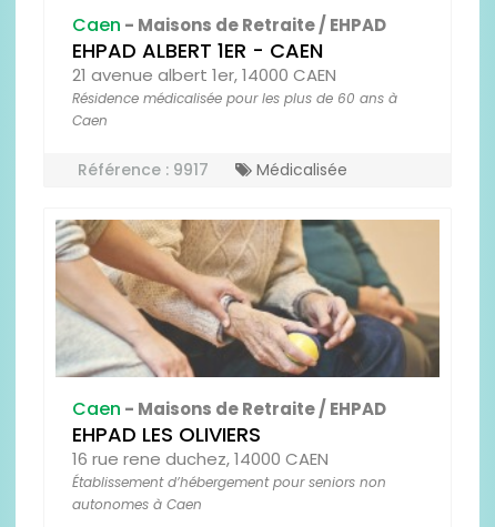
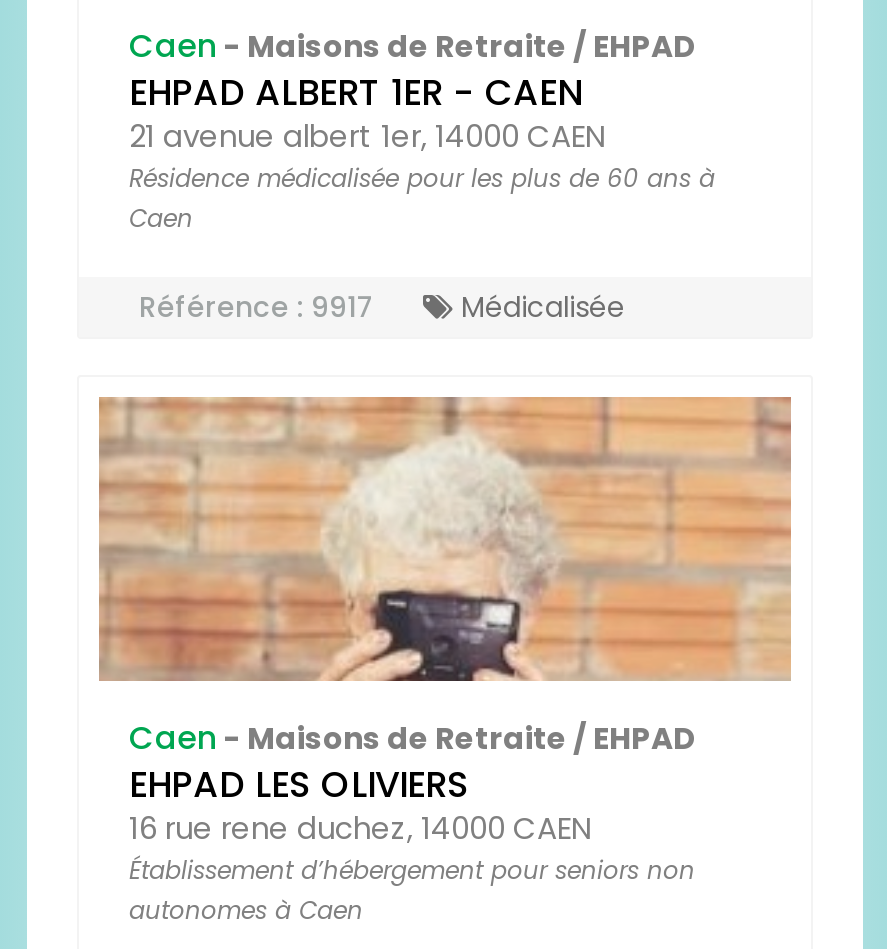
[54,219,441,378] [image] -> [97,395,793,683] [image]

